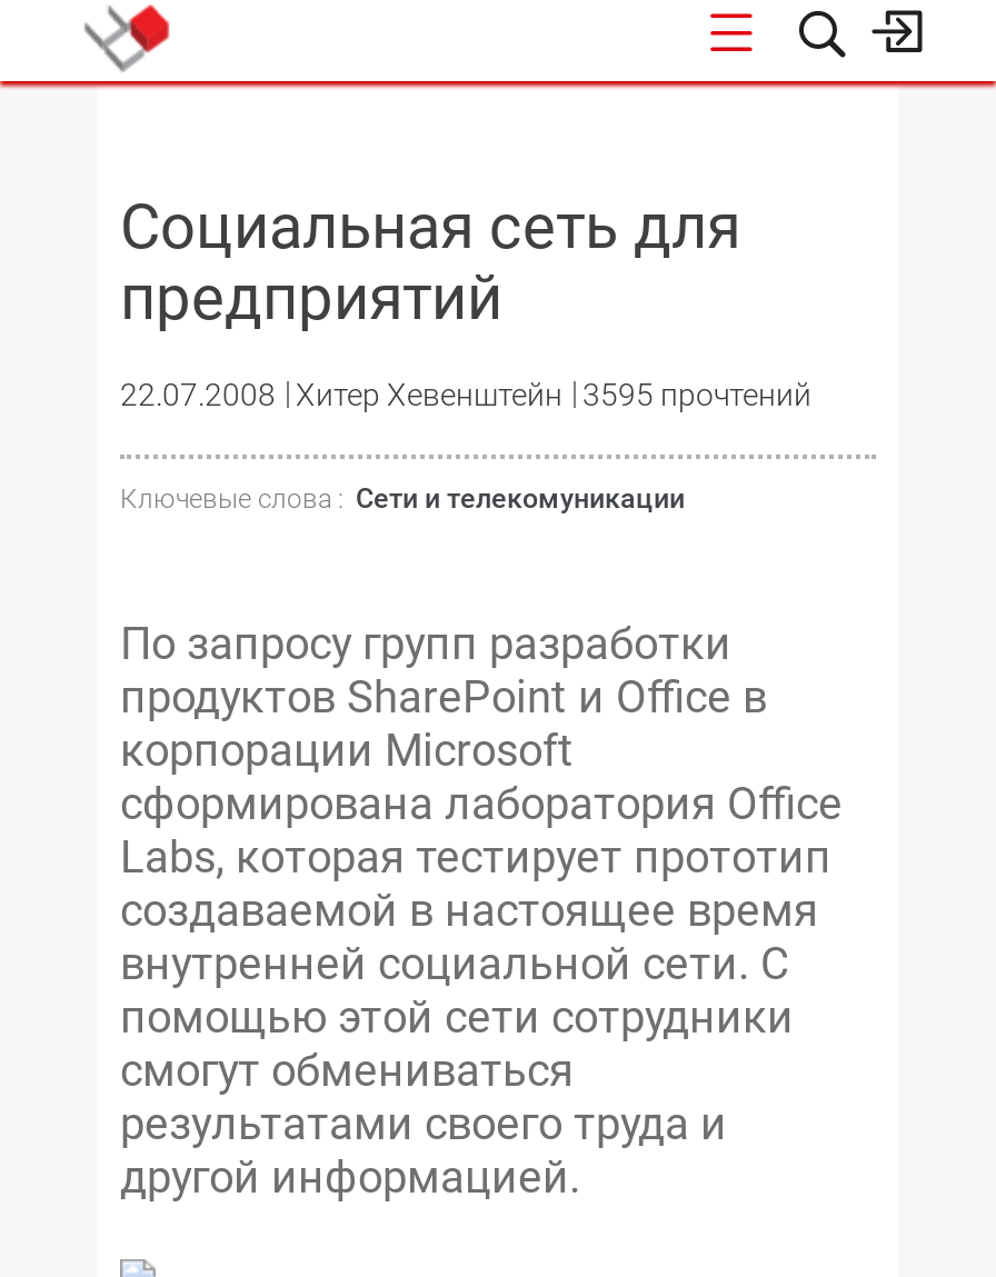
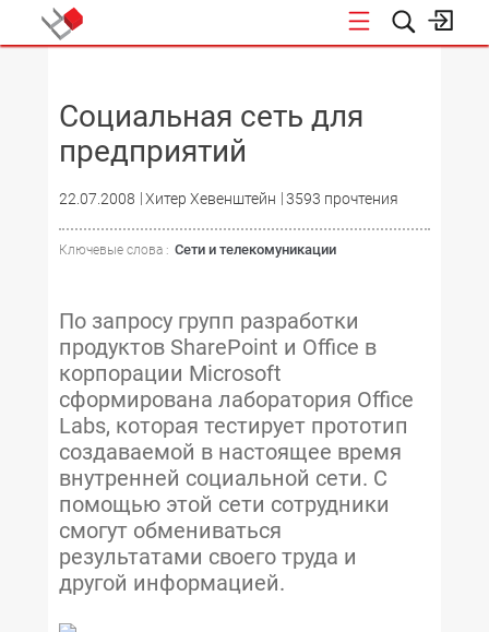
[120,377,811,412] 22.07.2008 Хитер Хевенштейн 3595 прочтений -> [59,190,398,207] 22.07.2008 Хитер Хевенштейн 3593 прочтения

